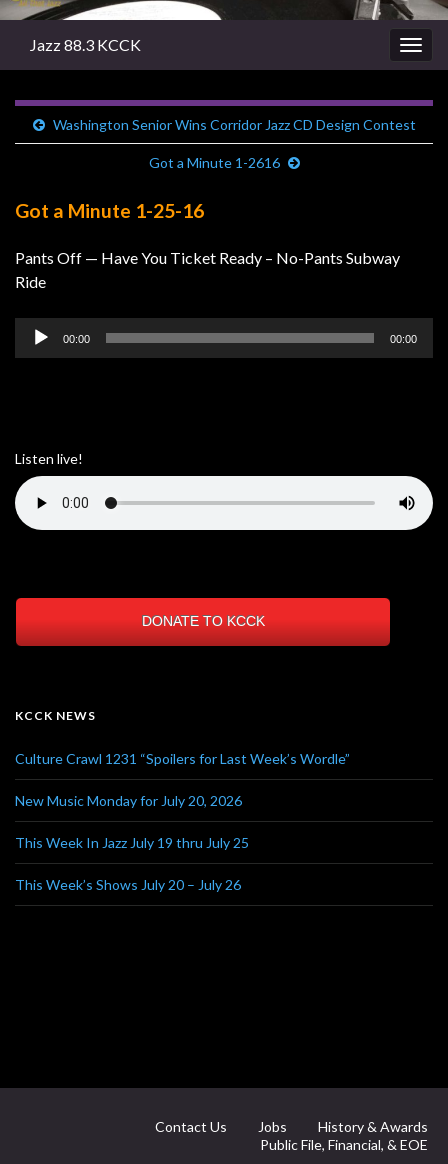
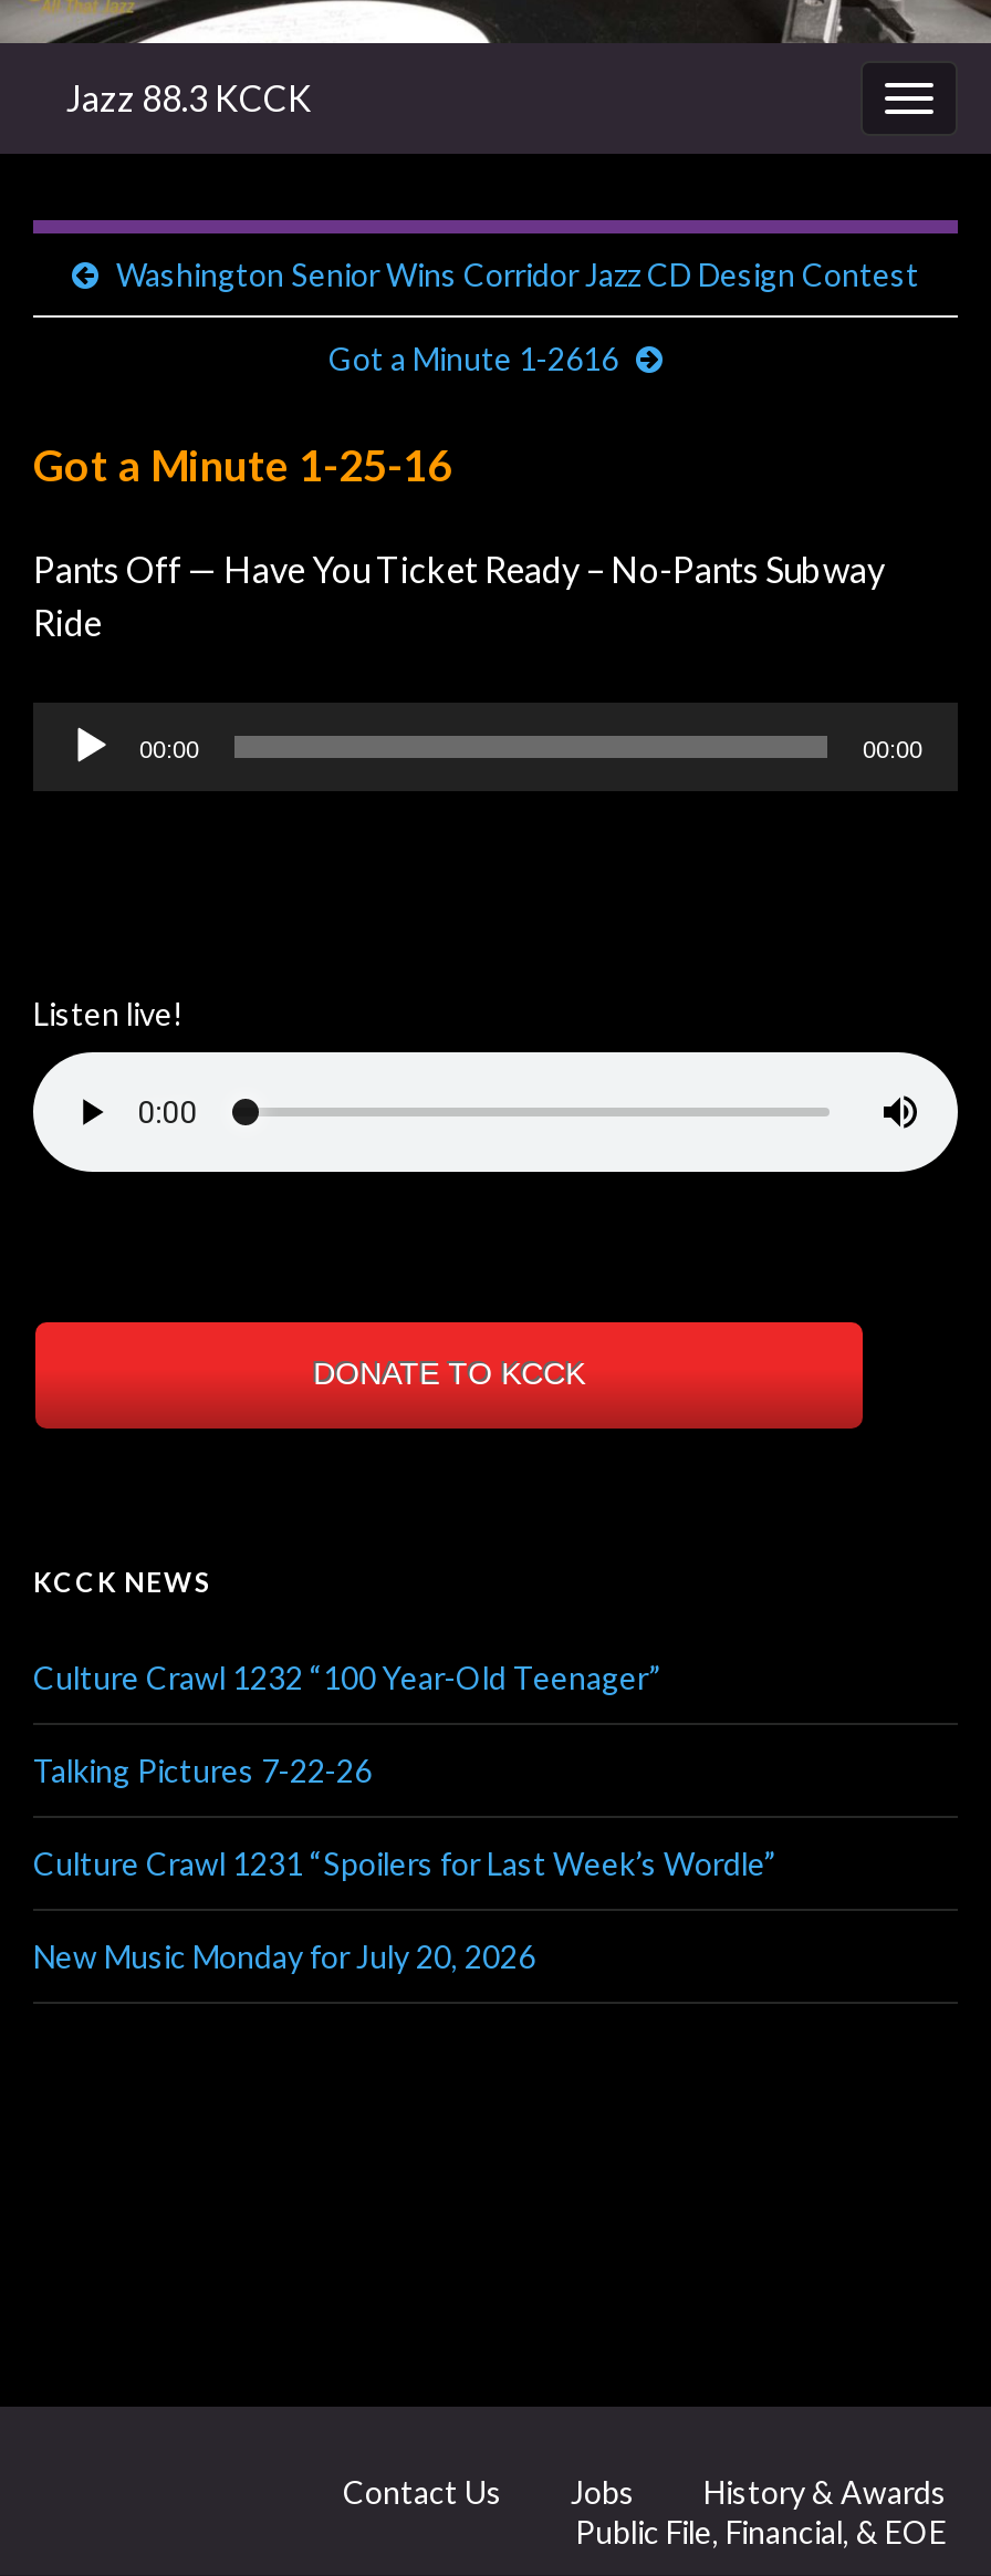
none -> [33,1659,659,1789] Culture Crawl 1232 “100 Year-Old Teenager” | Talking Pictures 7-22-26
moved [15,750,350,809] -> [33,1845,774,1975]: Culture Crawl 1231 “Spoilers for Last Week’s Wordle” | New Music Monday for July 20, 2026
[15,834,249,893] This Week In Jazz July 19 thru July 25 | This Week’s Shows July 20 – July 26 -> none

